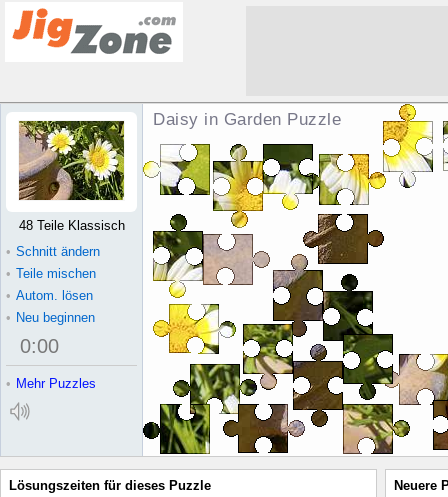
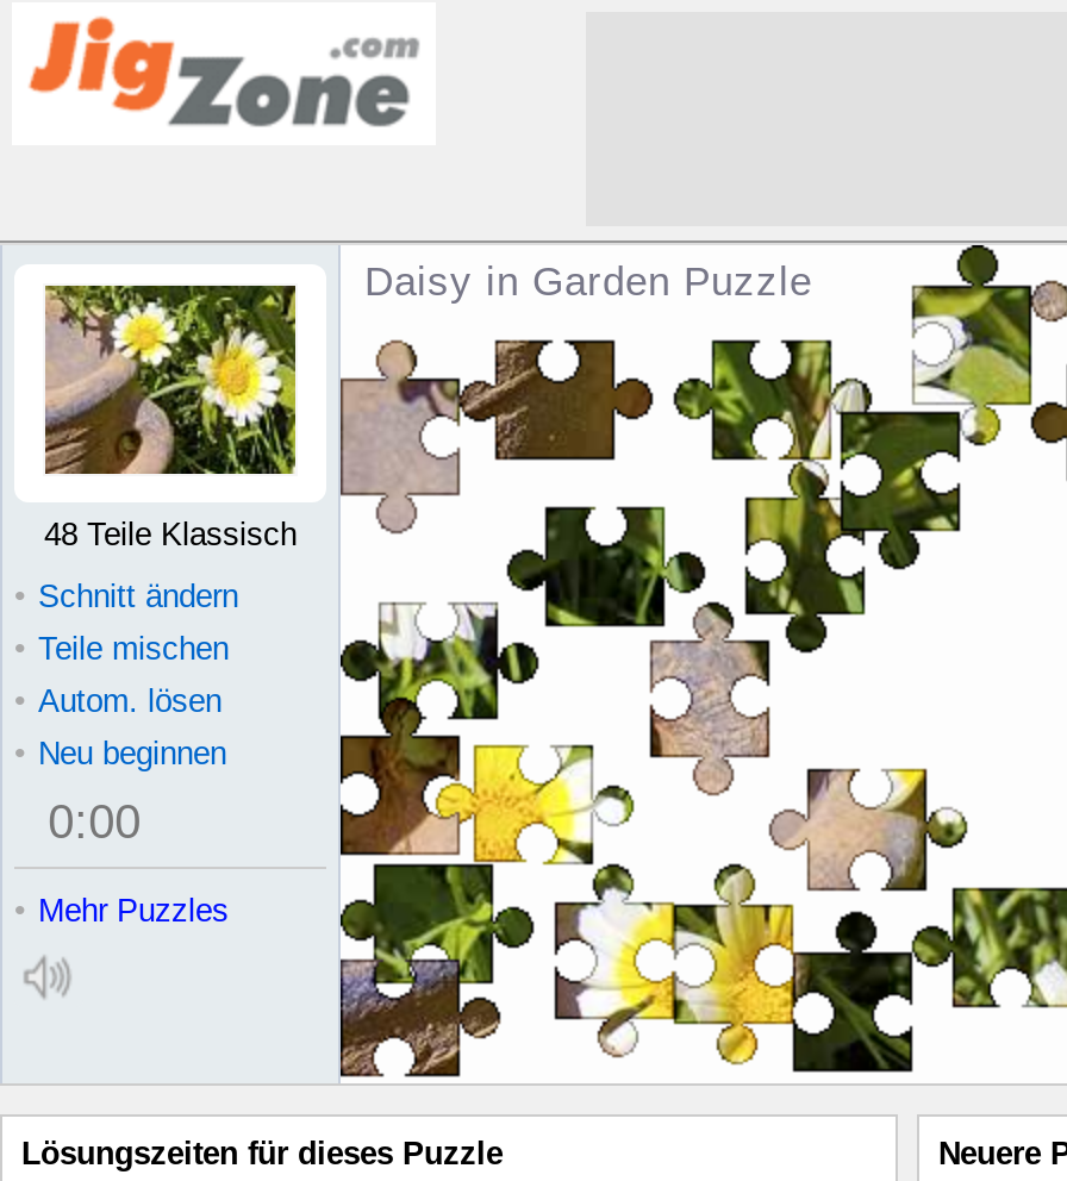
[143,104,445,455] [image] -> [338,243,1060,1079] [image]

